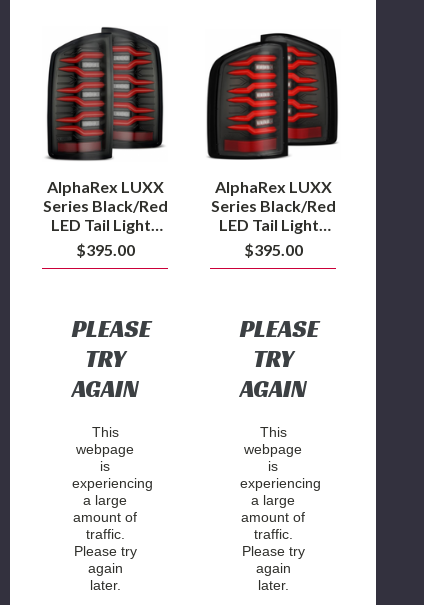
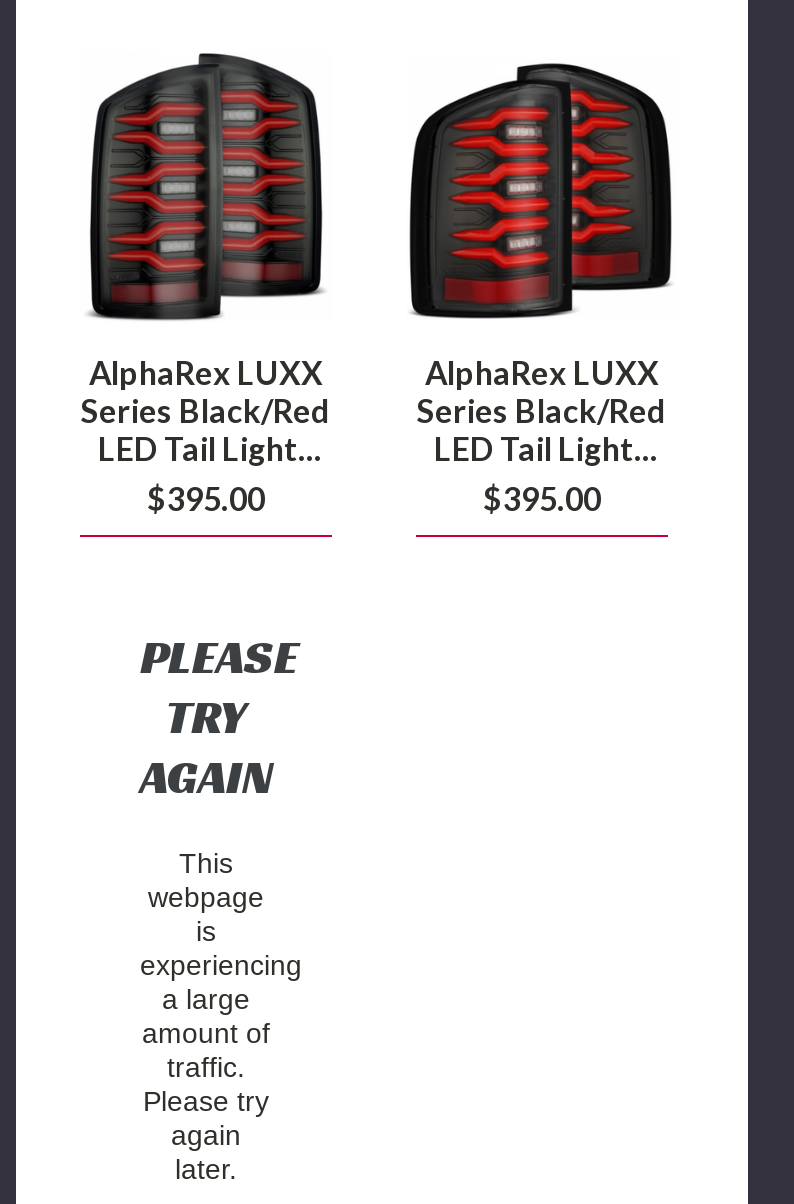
[240,314,321,593] PLEASE | TRY | AGAIN | This | webpage | is | experiencing | a large | amount of | traffic. | Please try | again | later. -> none

